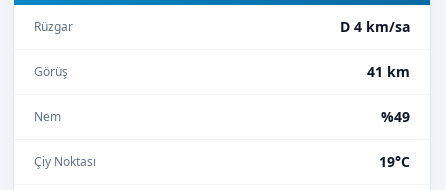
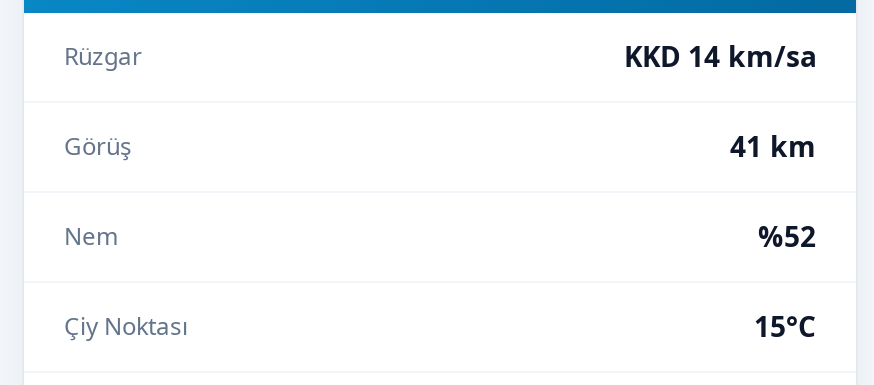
[340,17,410,36] D 4 km/sa -> [624,37,816,75] KKD 14 km/sa
[381,107,410,126] %49 -> [758,217,816,255] %52
[379,152,410,171] 19°C -> [754,307,816,345] 15°C

